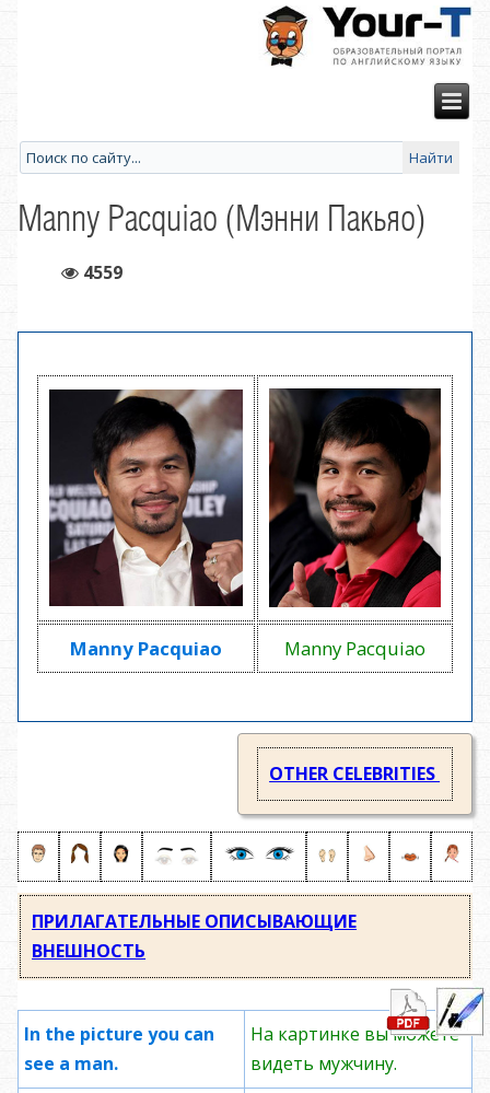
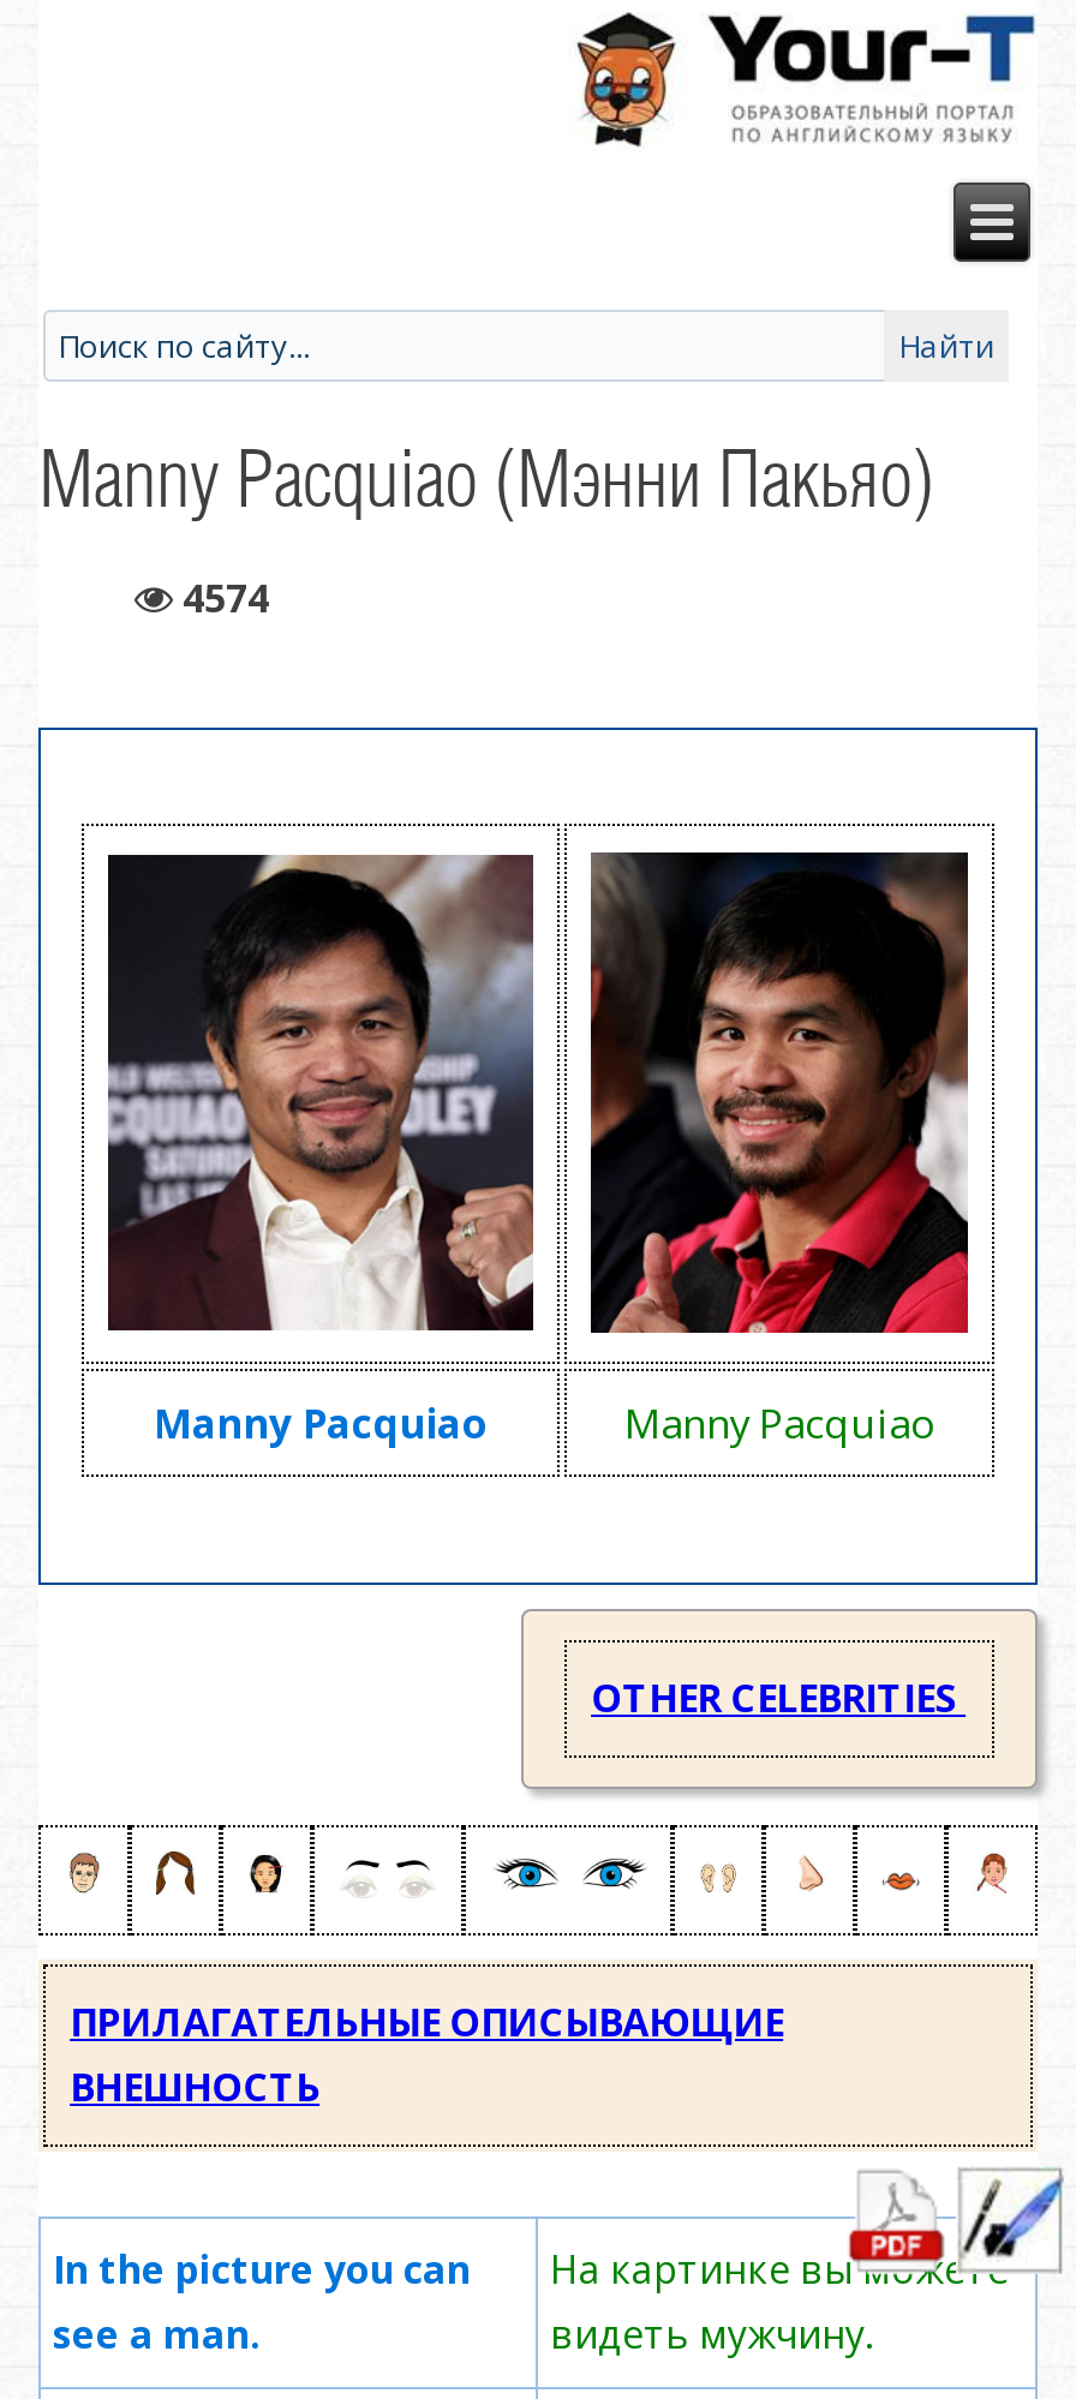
[83,260,122,284] 4559 -> [183,571,269,624] 4574

